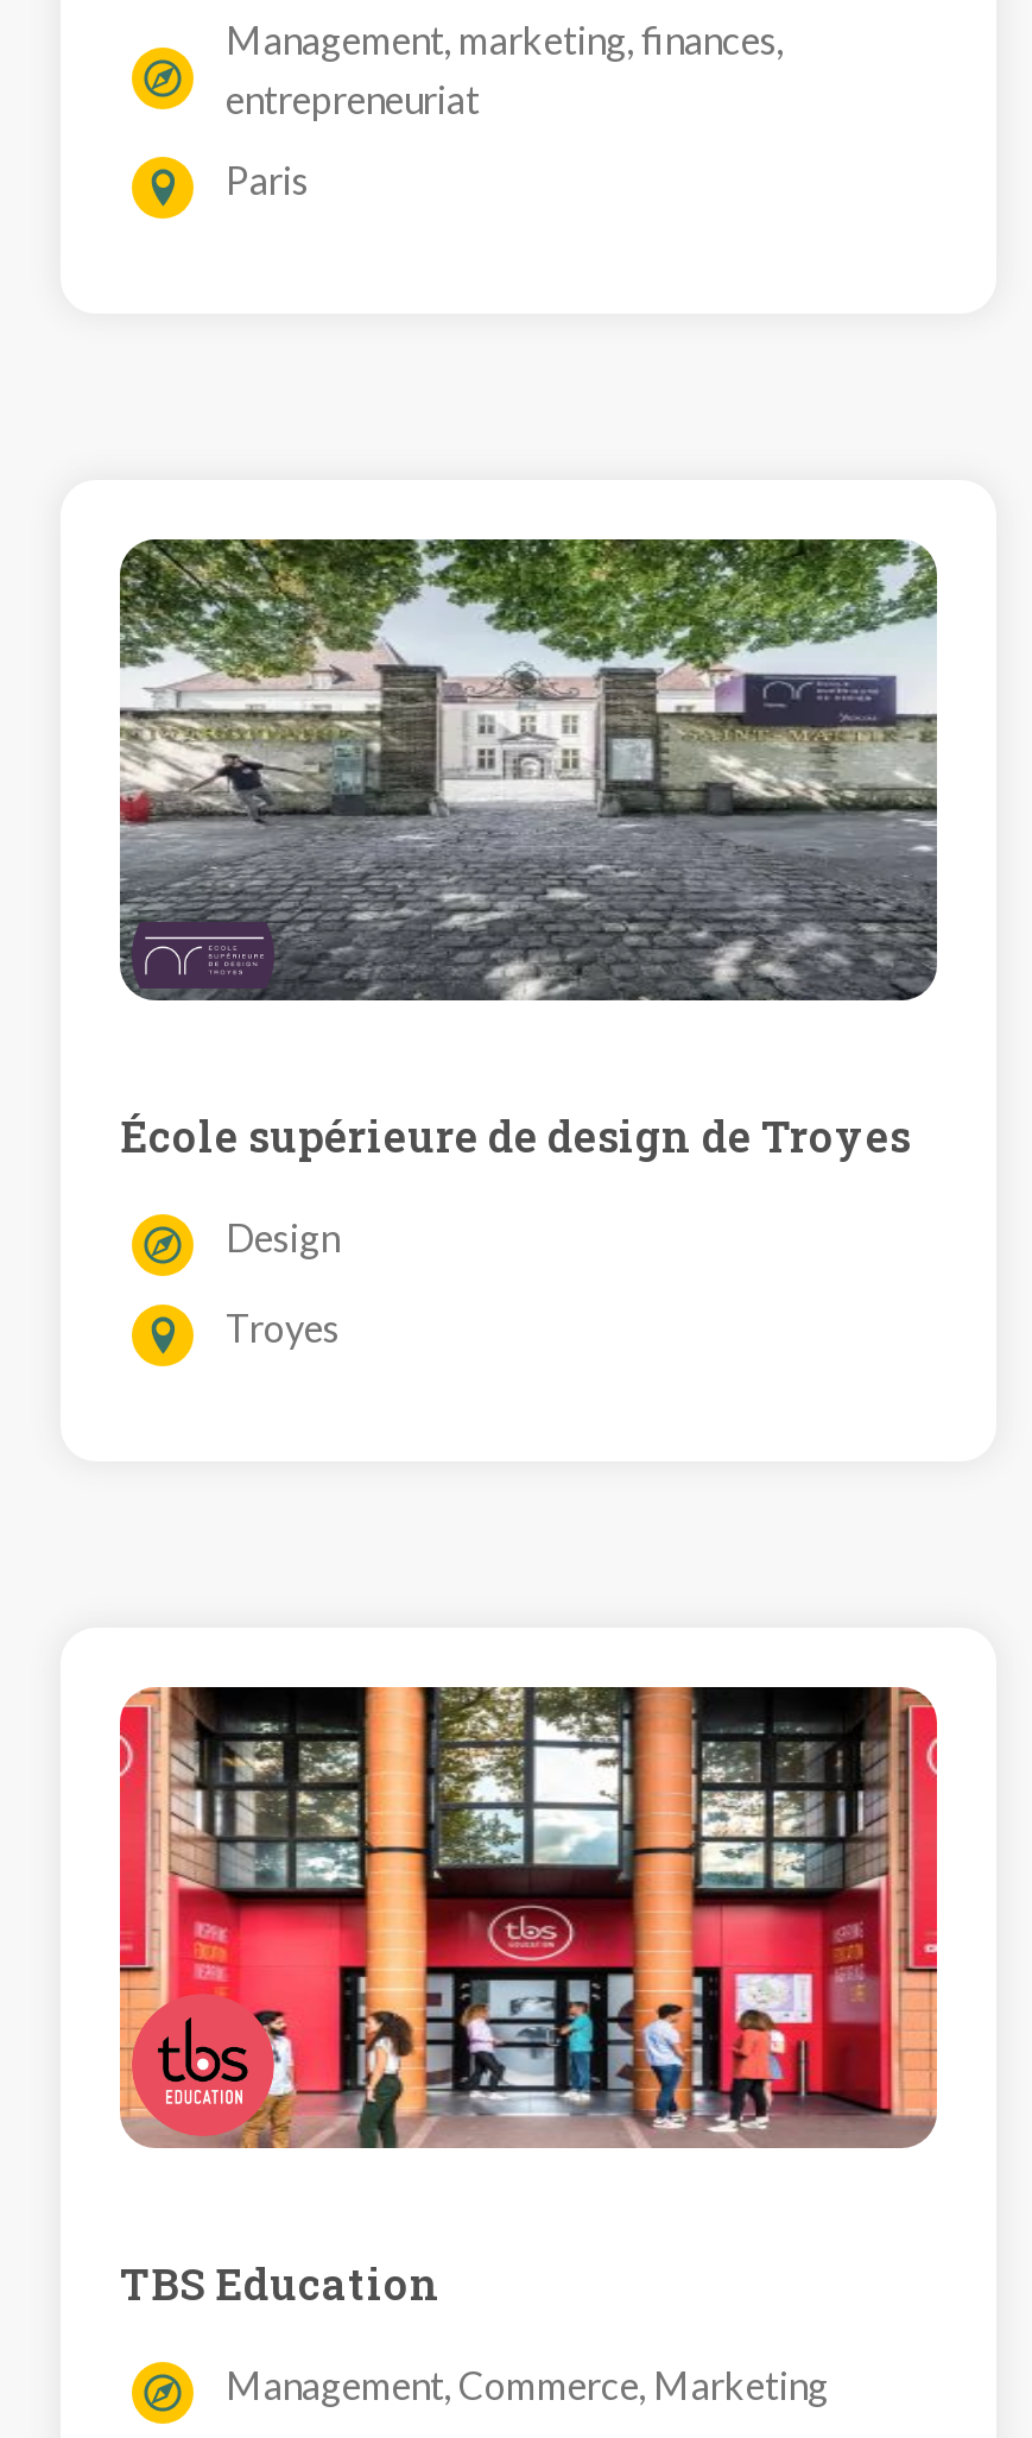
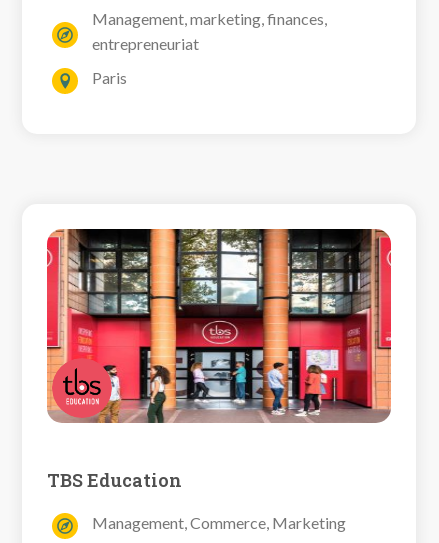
[118,537,939,1003] [image] -> none
[120,1107,911,1349] École supérieure de design de Troyes | Design | Troyes -> none

